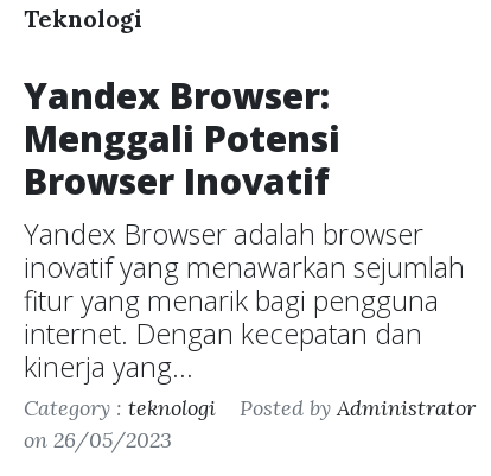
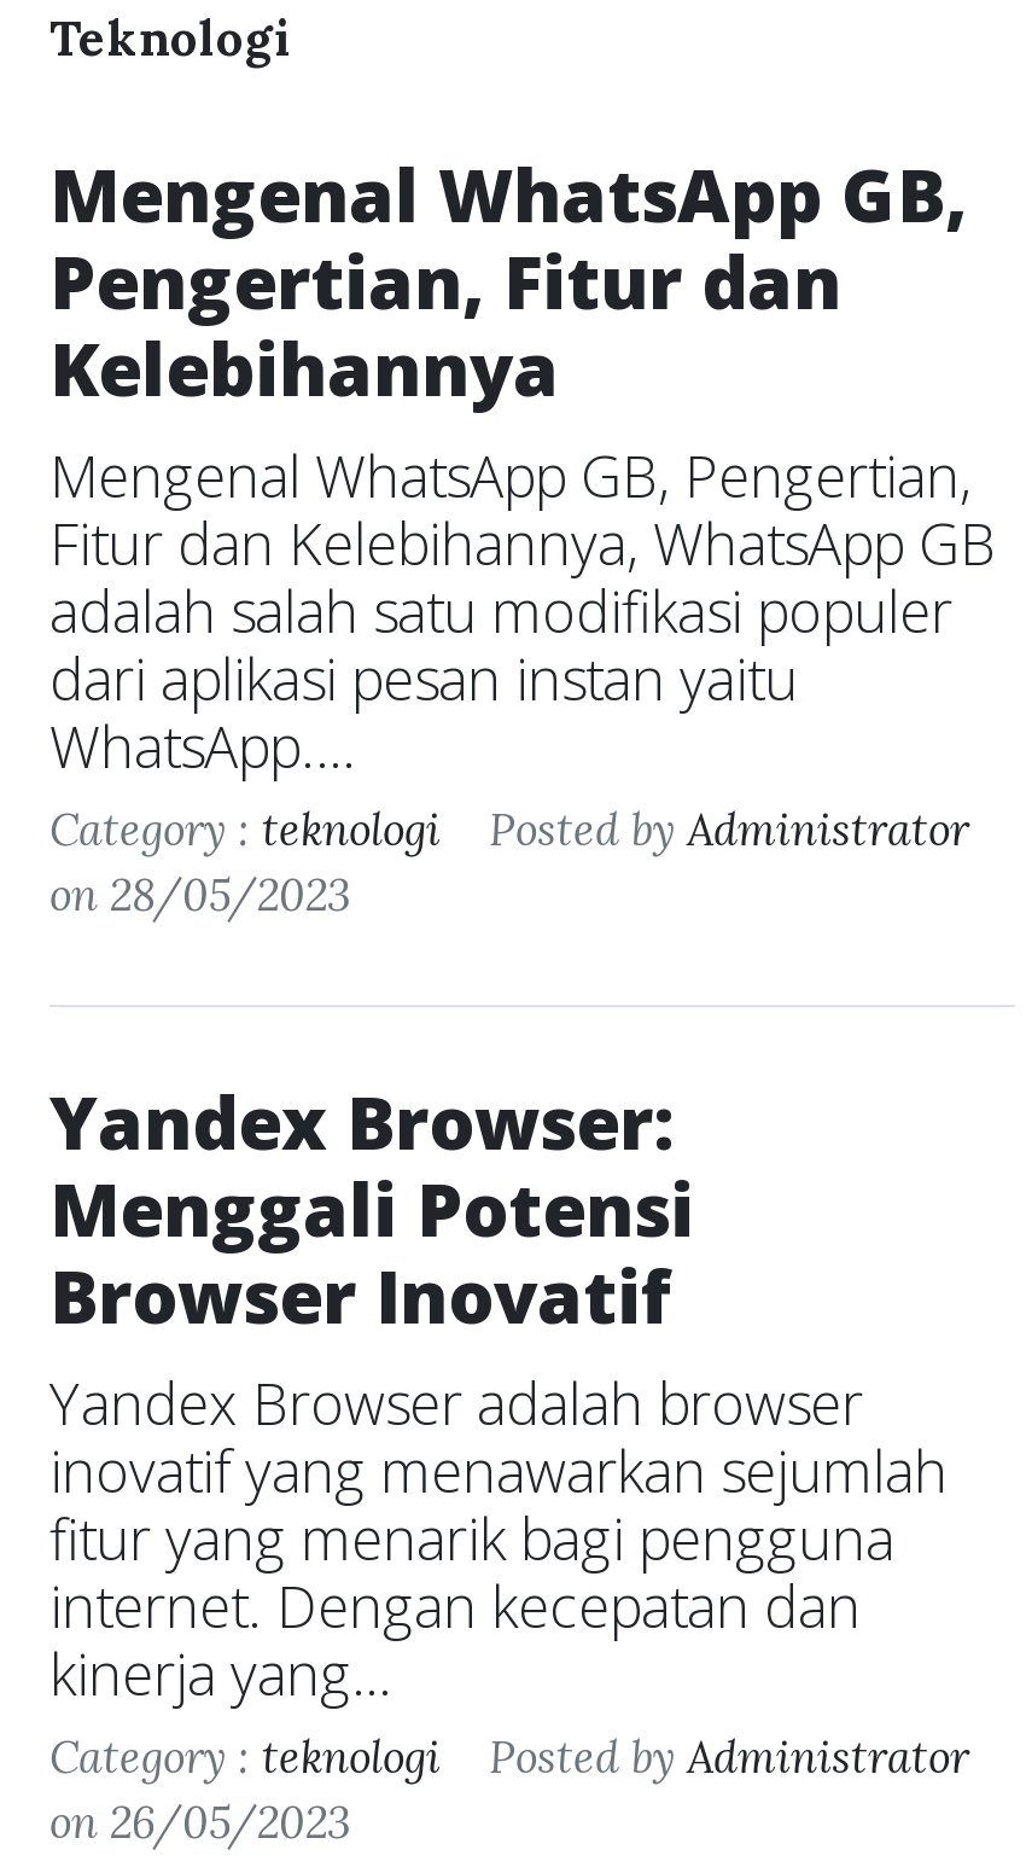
none -> [49,145,996,923] Mengenal WhatsApp GB, | Pengertian, Fitur dan | Kelebihannya | Mengenal WhatsApp GB, Pengertian, | Fitur dan Kelebihannya, WhatsApp GB | adalah salah satu modifikasi populer | dari aplikasi pesan instan yaitu | WhatsApp.… | Category : teknologi Posted by Administrator | on 28/05/2023

